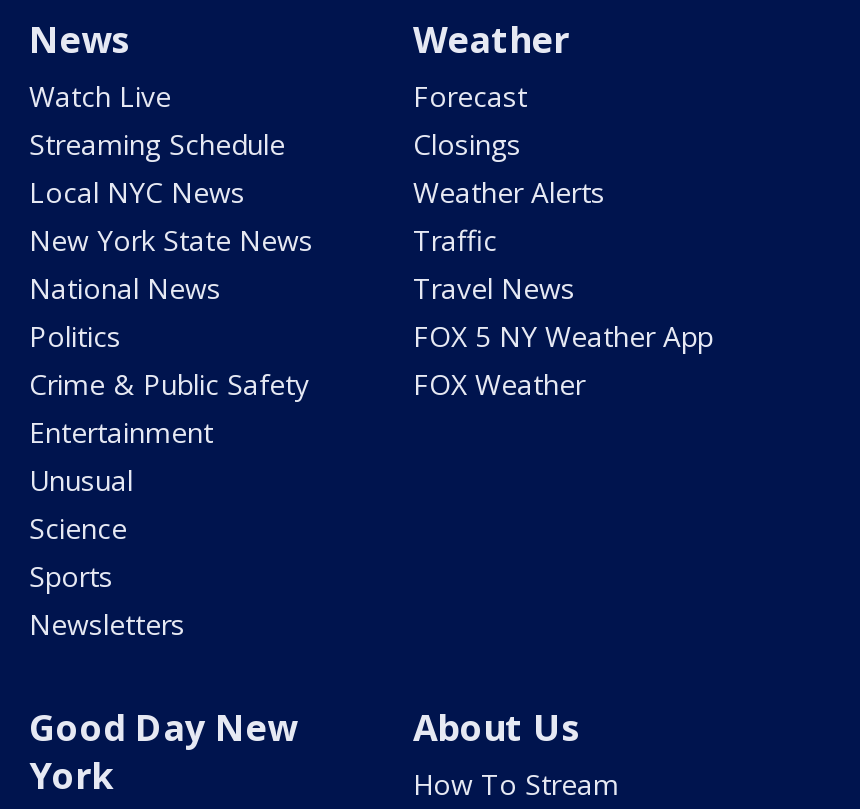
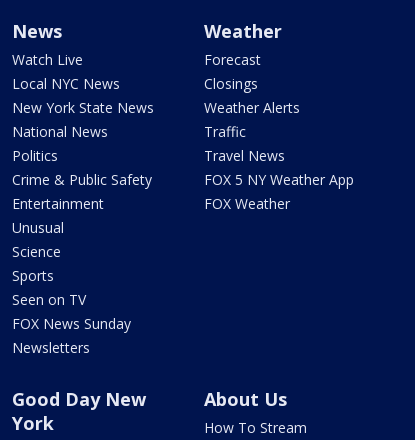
[29,125,285,163] Streaming Schedule -> none
moved [29,173,313,595] -> [12,74,154,285]: Local NYC News | New York State News | National News | ... | Science | Sports
none -> [12,290,131,333] Seen on TV | FOX News Sunday

